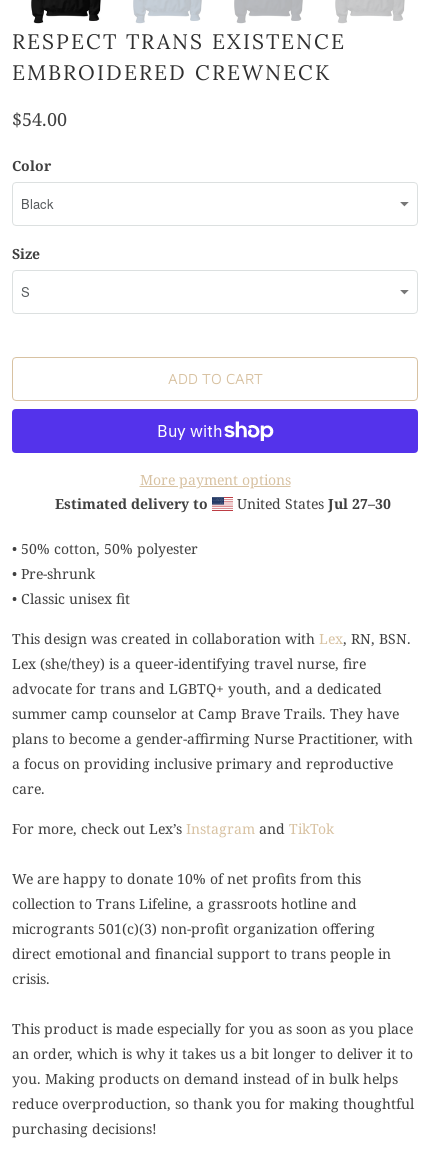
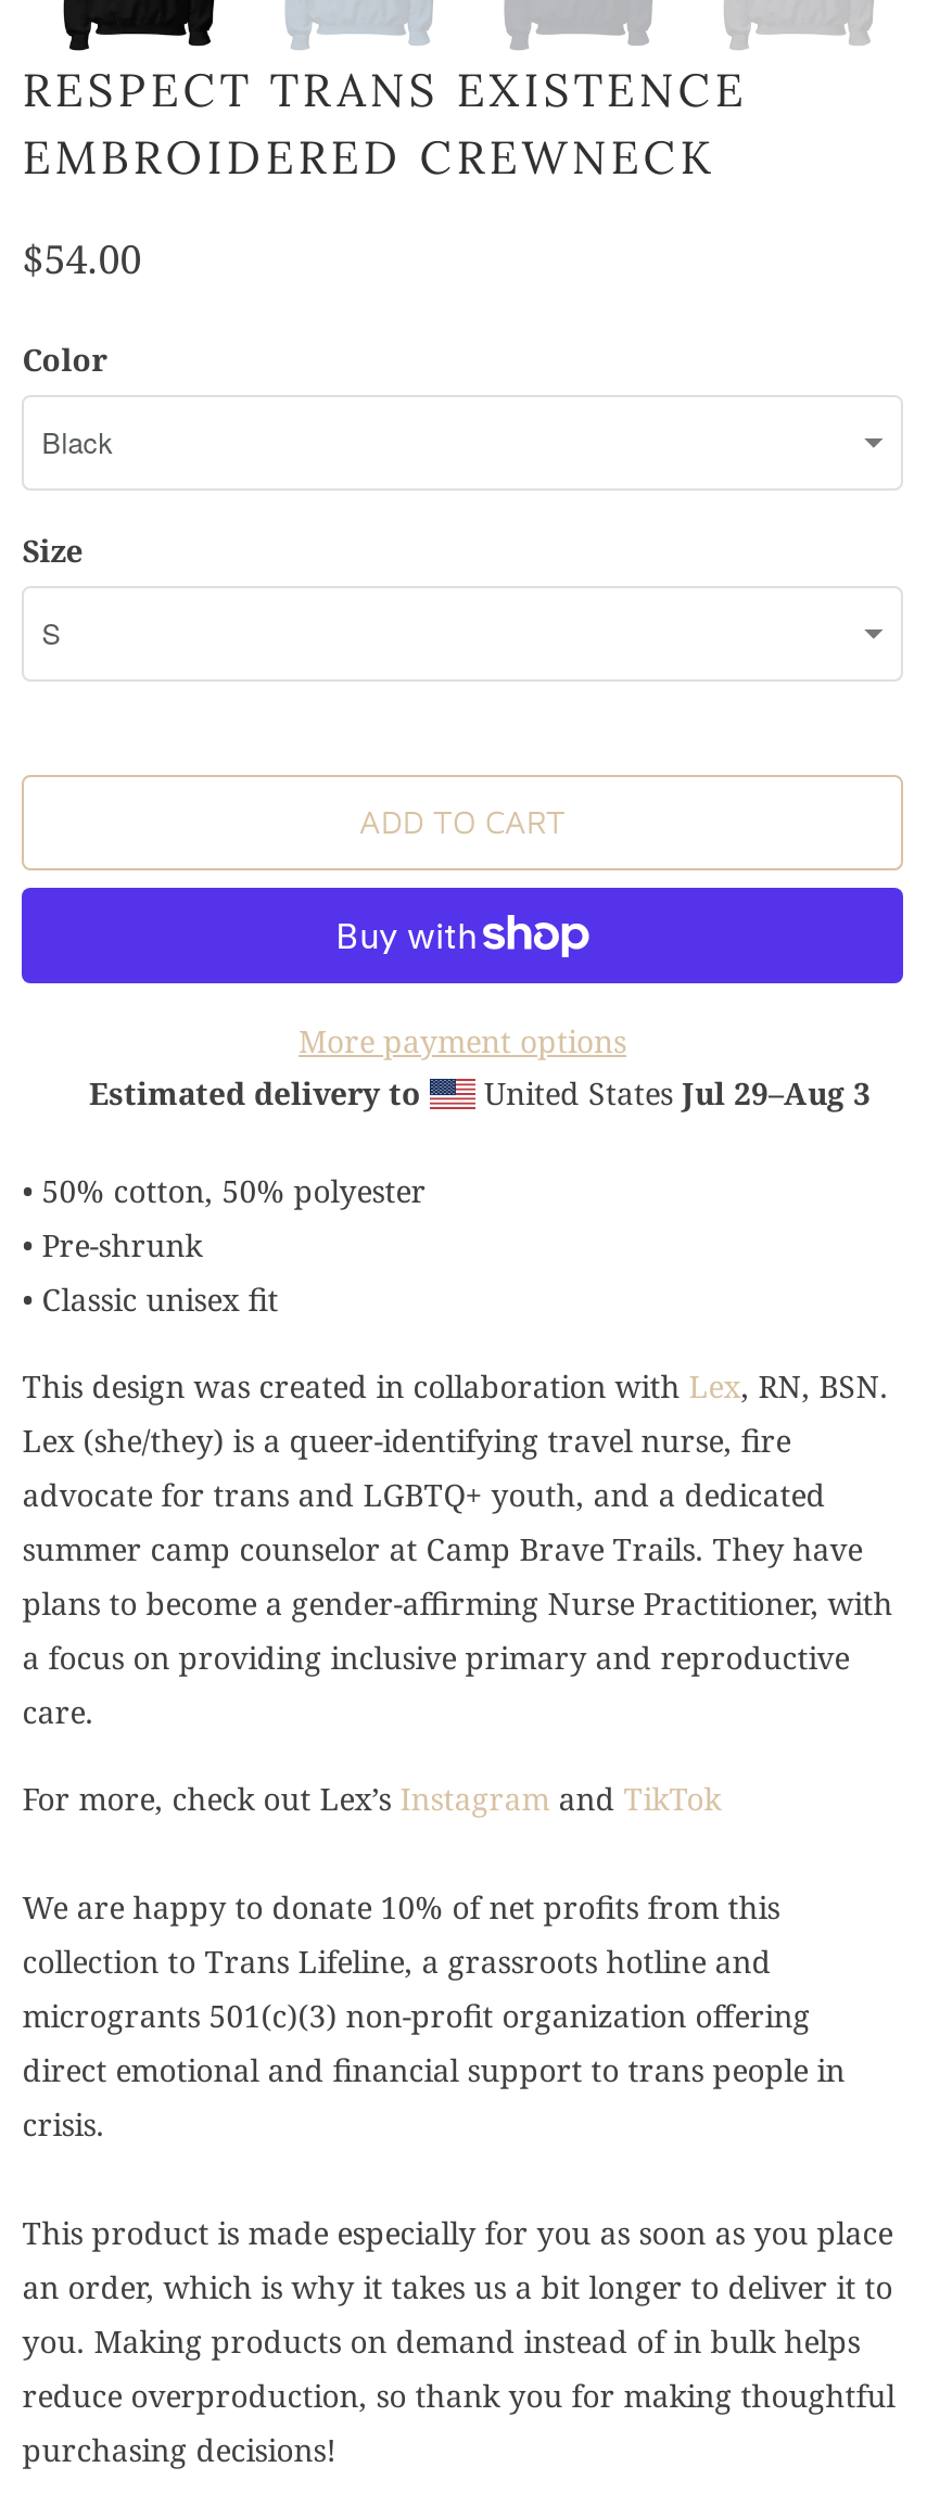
[233,494,391,513] United States Jul 27–30 -> [475,1072,871,1114] United States Jul 29–Aug 3

